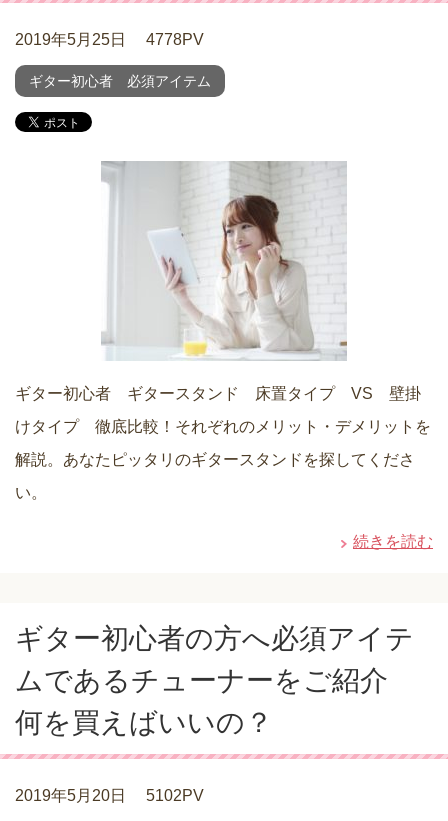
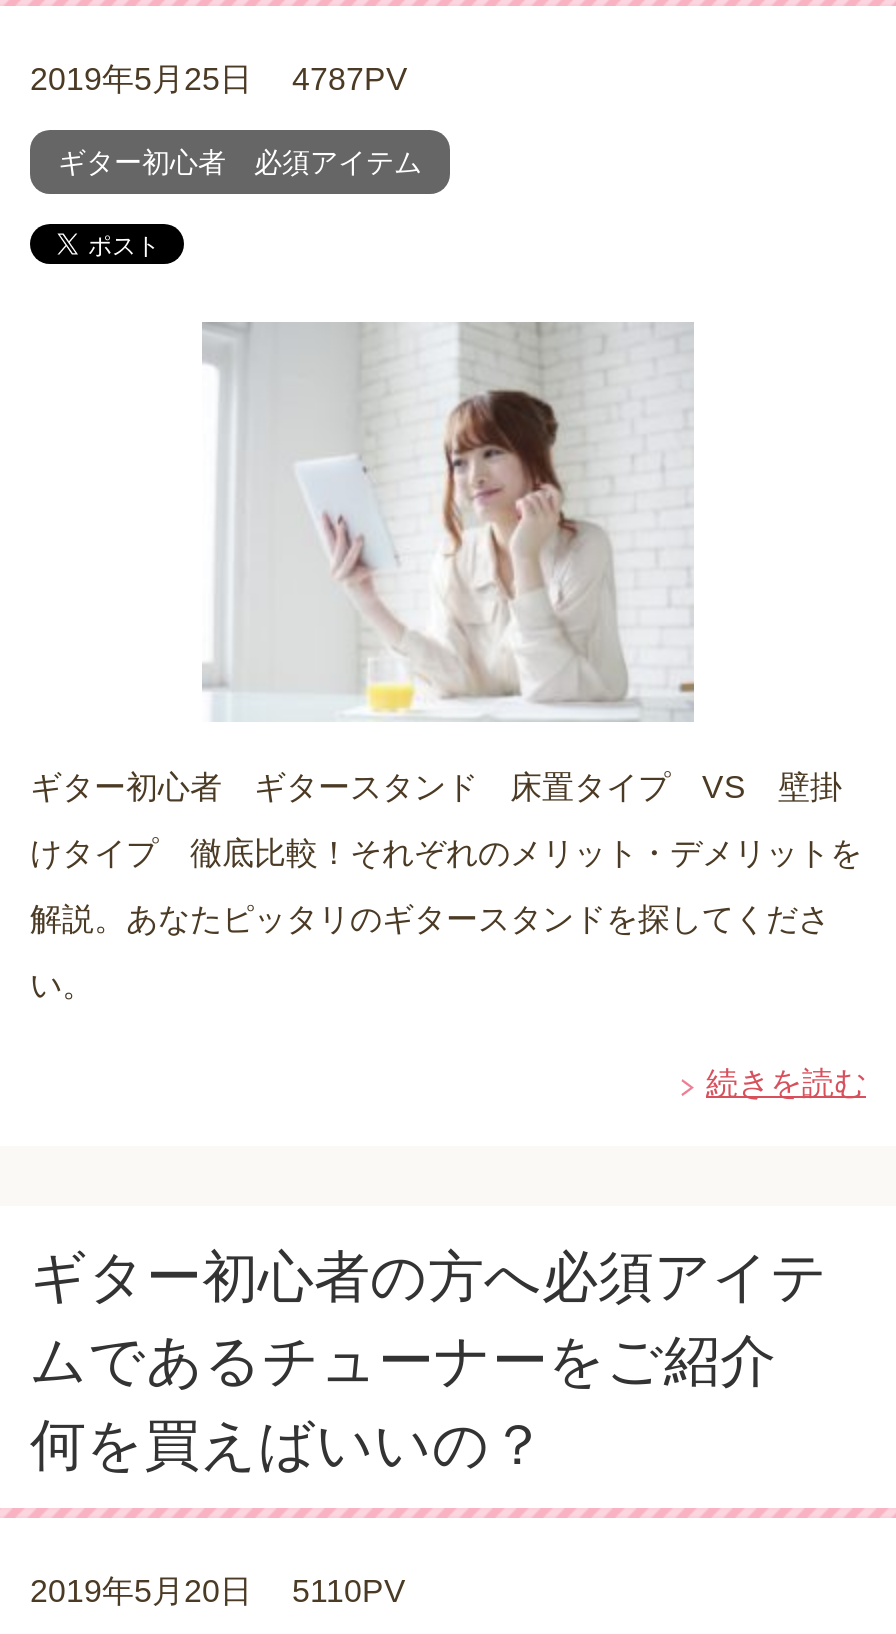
[15,30,204,47] 2019年5月25日 4778PV -> [30,61,408,95] 2019年5月25日 4787PV
[15,787,204,804] 2019年5月20日 5102PV -> [30,1574,406,1608] 2019年5月20日 5110PV

